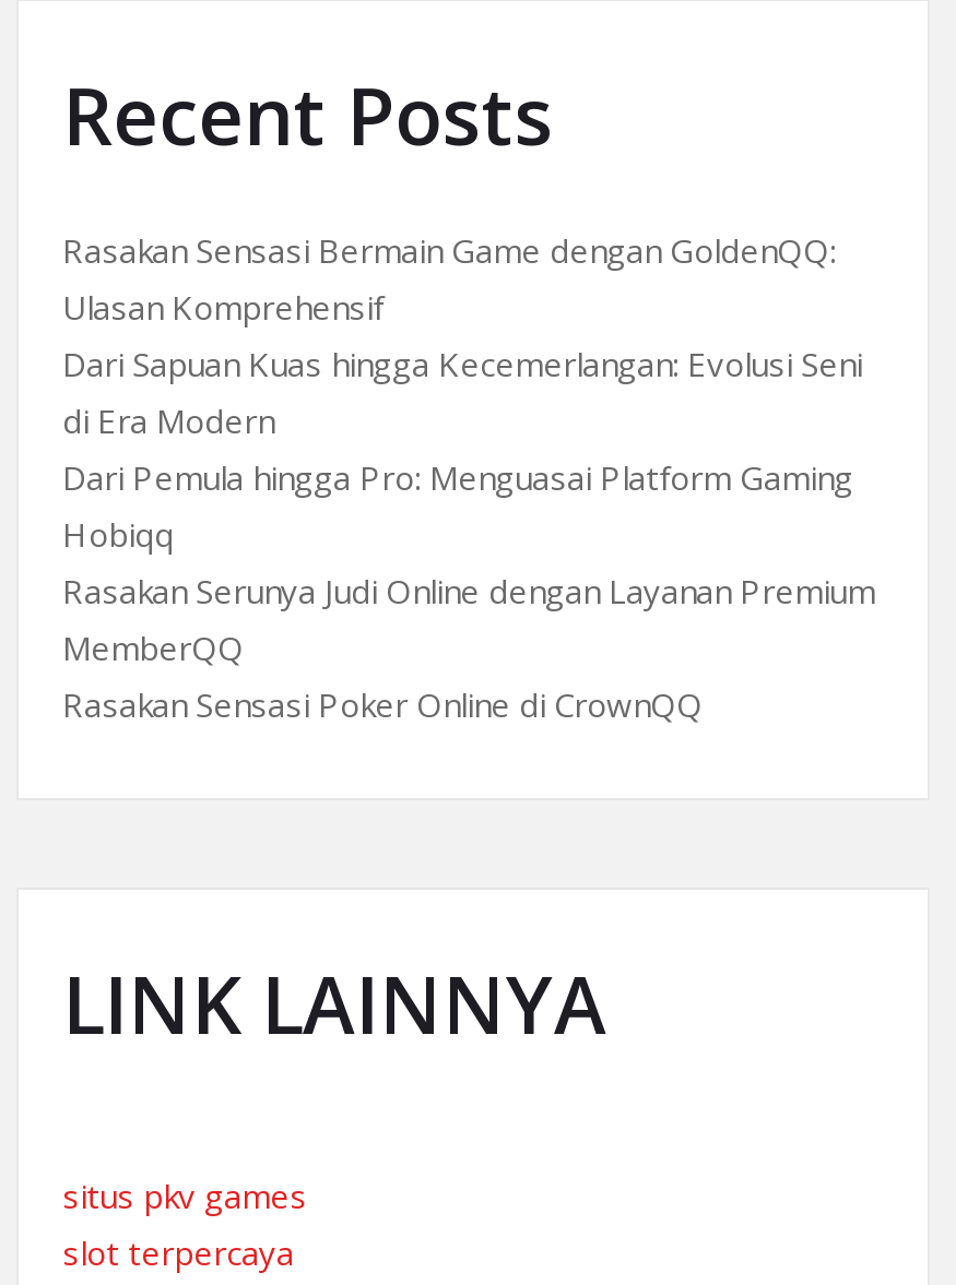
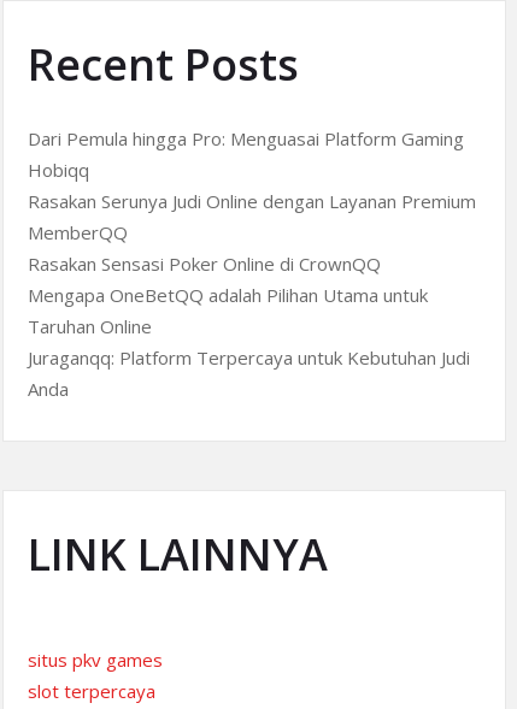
[62,229,862,443] Rasakan Sensasi Bermain Game dengan GoldenQQ: | Ulasan Komprehensif | Dari Sapuan Kuas hingga Kecemerlangan: Evolusi Seni | di Era Modern -> none
moved [62,456,875,727] -> [28,126,476,276]: Dari Pemula hingga Pro: Menguasai Platform Gaming | Hobiqq | Rasakan Serunya Judi Online dengan Layanan Premium | MemberQQ | Rasakan Sensasi Poker Online di CrownQQ
none -> [28,283,470,401] Mengapa OneBetQQ adalah Pilihan Utama untuk | Taruhan Online | Juraganqq: Platform Terpercaya untuk Kebutuhan Judi | Anda

